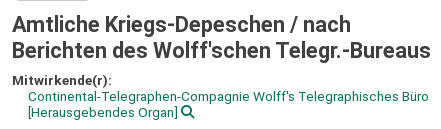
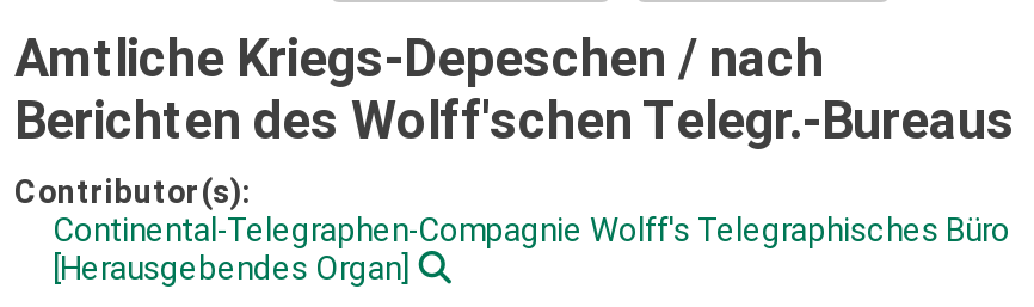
[12,72,112,88] Mitwirkende(r): -> [14,173,251,211] Contributor(s):

